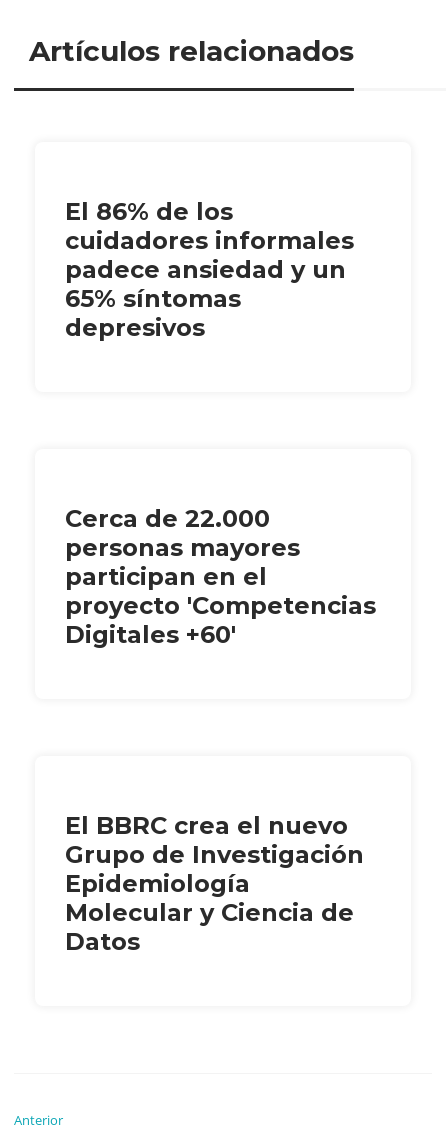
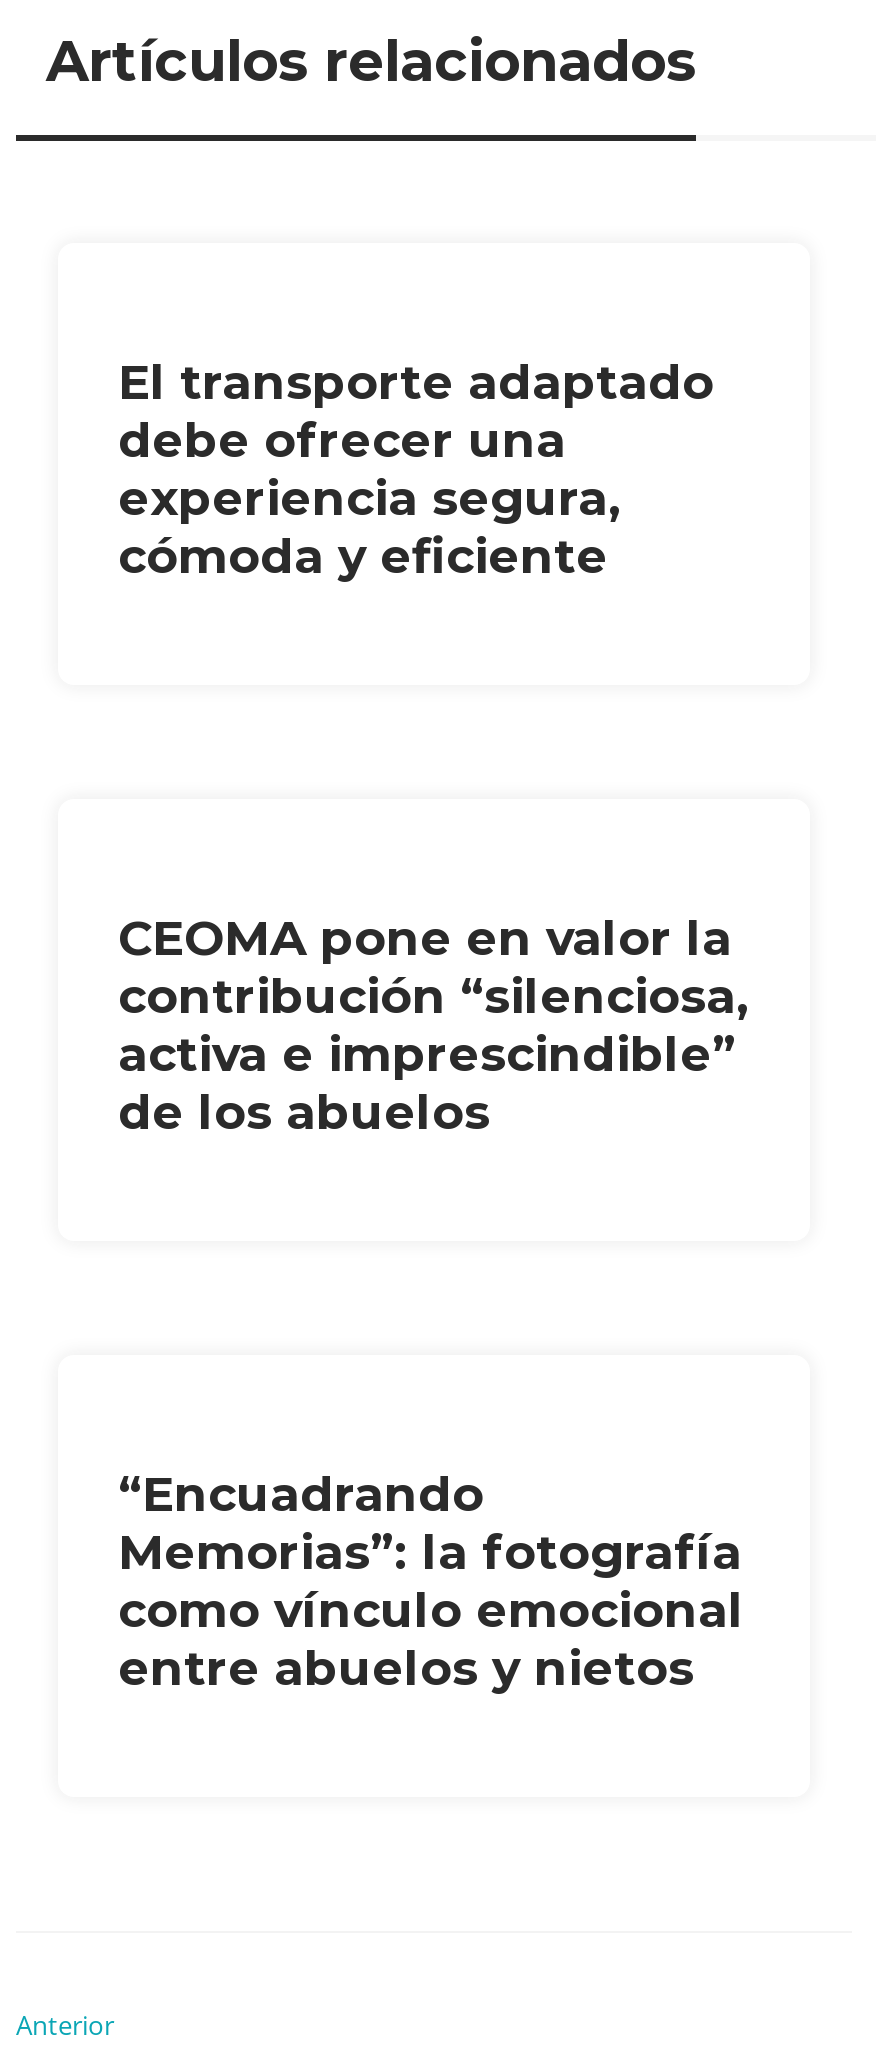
[65,197,354,342] El 86% de los | cuidadores informales | padece ansiedad y un | 65% síntomas | depresivos -> [118,354,714,586] El transporte adaptado | debe ofrecer una | experiencia segura, | cómoda y eficiente
[65,504,376,649] Cerca de 22.000 | personas mayores | participan en el | proyecto 'Competencias | Digitales +60' -> [118,910,750,1142] CEOMA pone en valor la | contribución “silenciosa, | activa e imprescindible” | de los abuelos
[65,811,364,956] El BBRC crea el nuevo | Grupo de Investigación | Epidemiología | Molecular y Ciencia de | Datos -> [118,1466,744,1698] “Encuadrando | Memorias”: la fotografía | como vínculo emocional | entre abuelos y nietos

